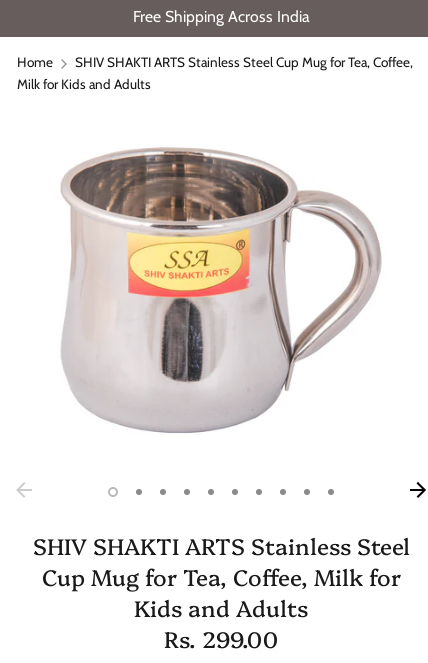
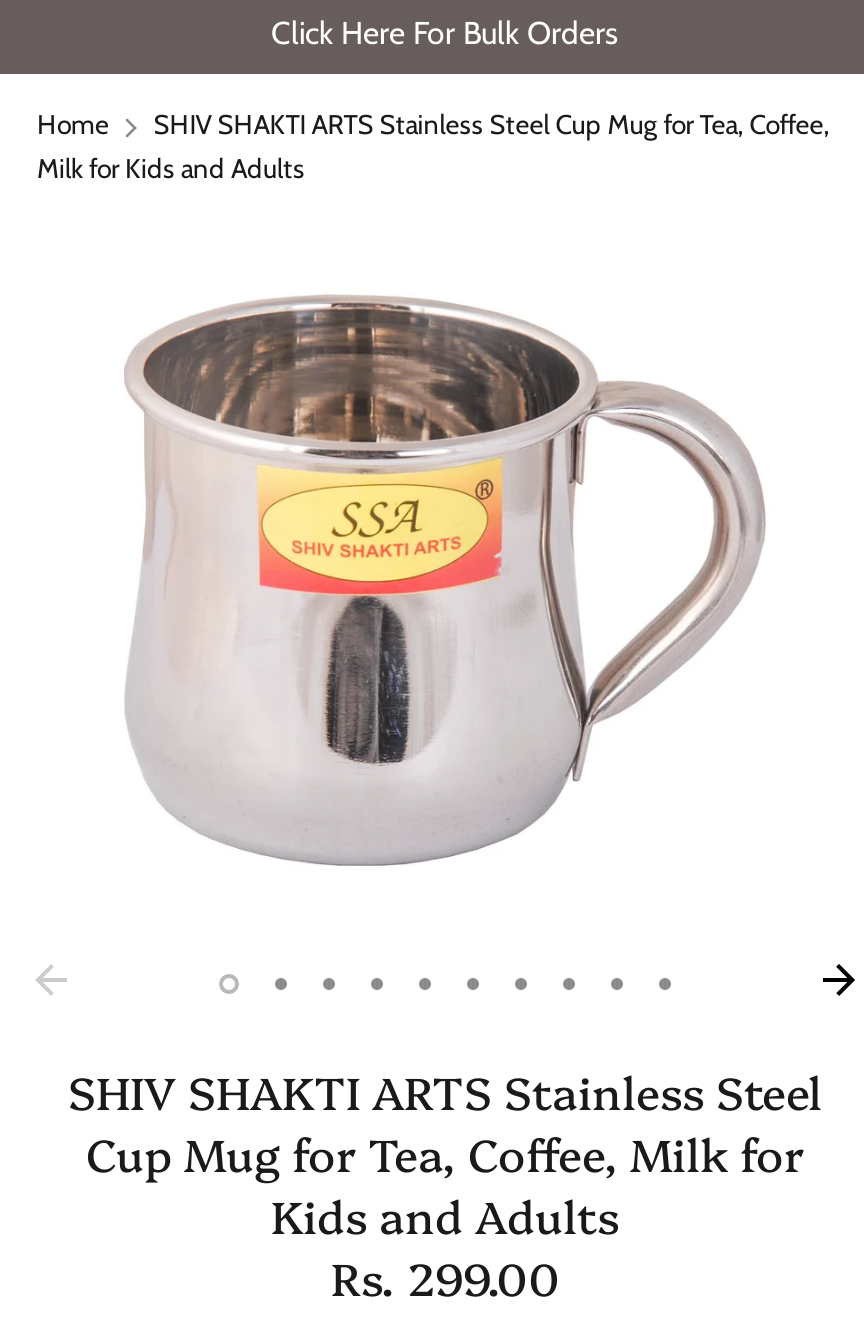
[132,7,309,26] Free Shipping Across India -> [271,14,619,52] Click Here For Bulk Orders

